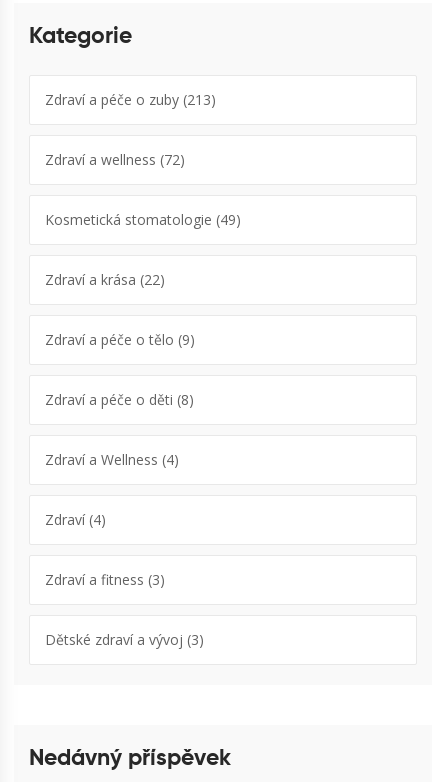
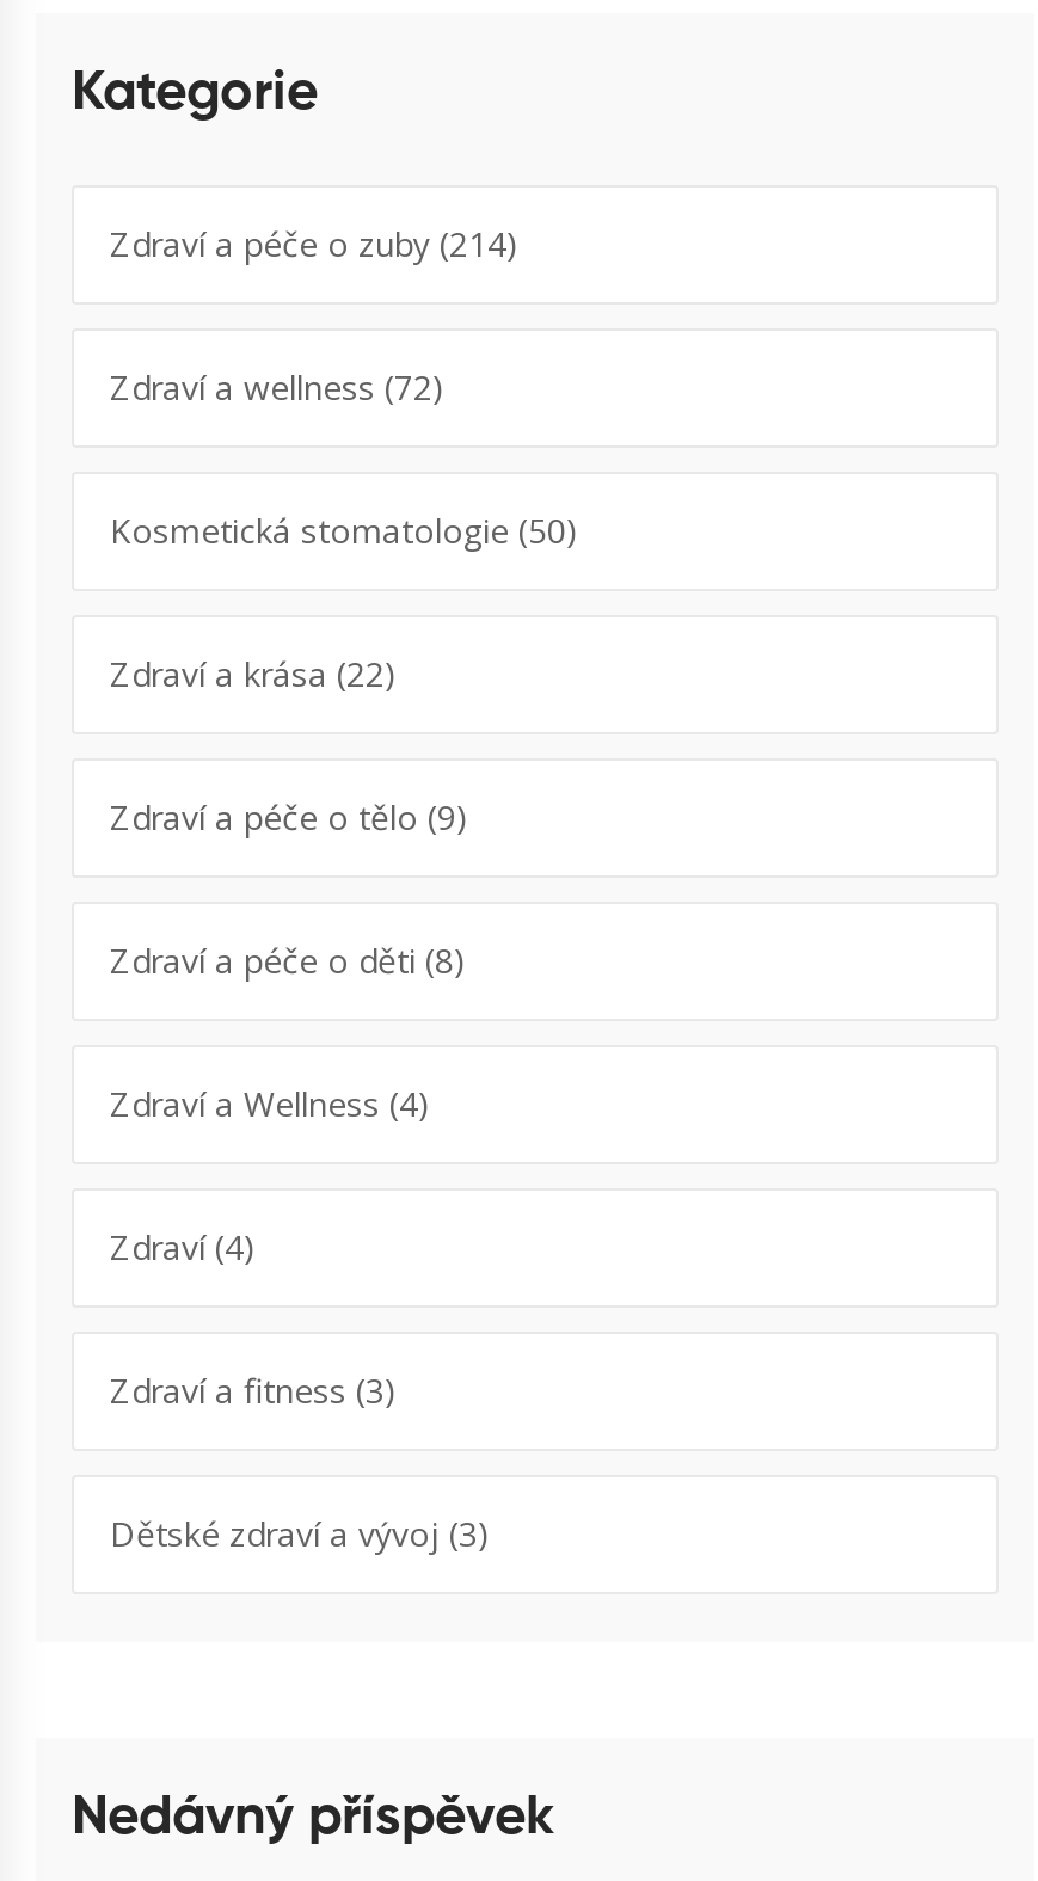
[45,90,216,109] Zdraví a péče o zuby (213) -> [110,222,518,267] Zdraví a péče o zuby (214)
[45,210,241,229] Kosmetická stomatologie (49) -> [110,508,578,554] Kosmetická stomatologie (50)

